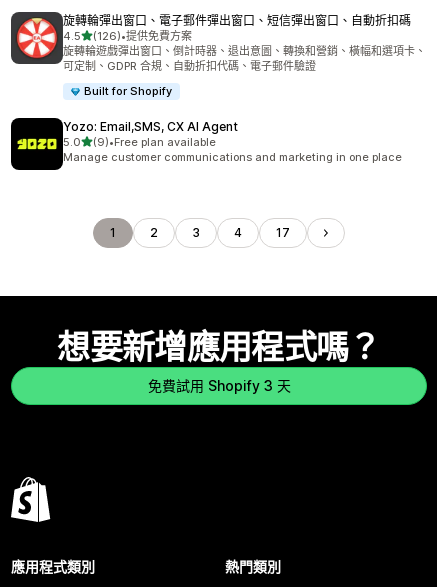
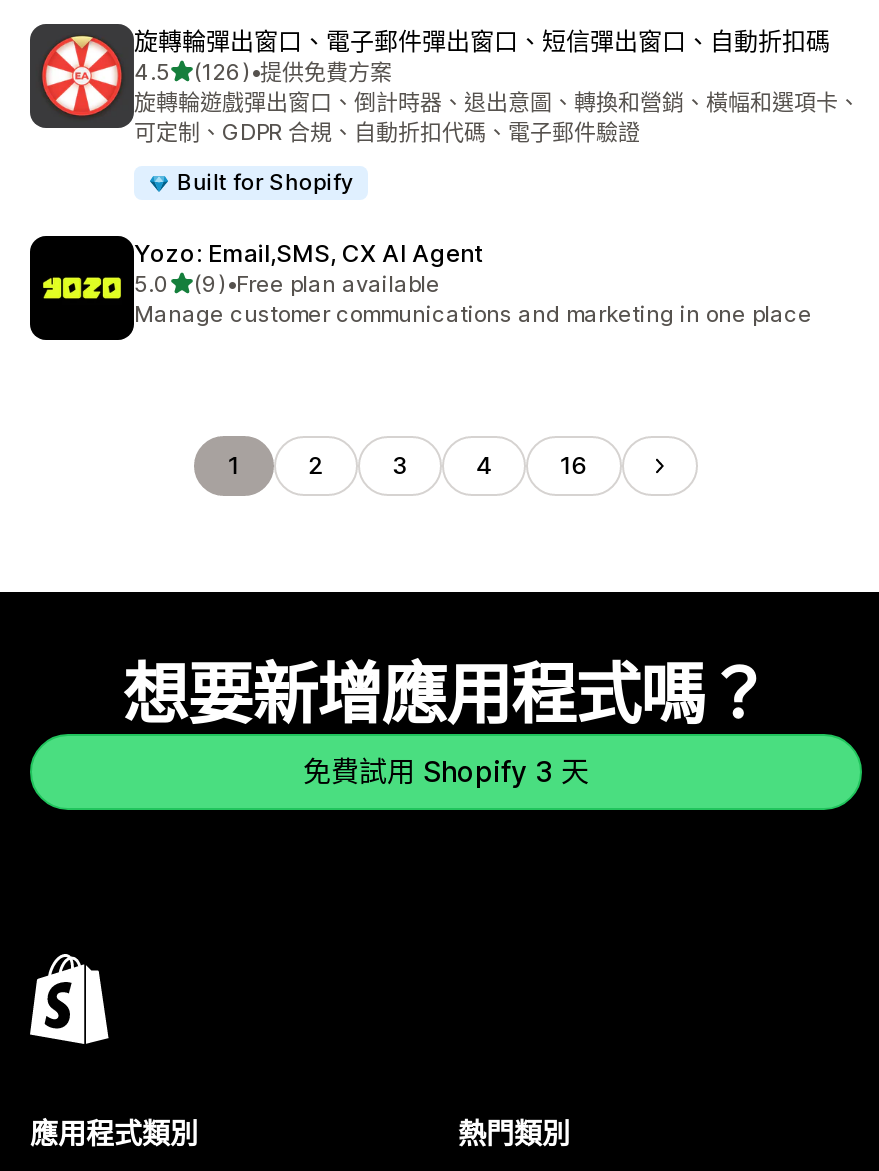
[276,225,290,240] 17 -> [560,450,588,480] 16

